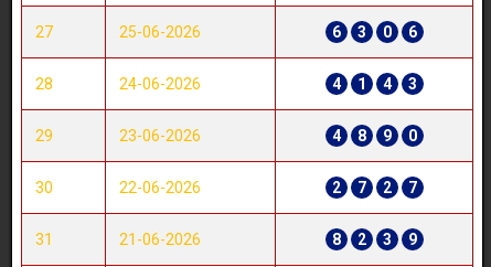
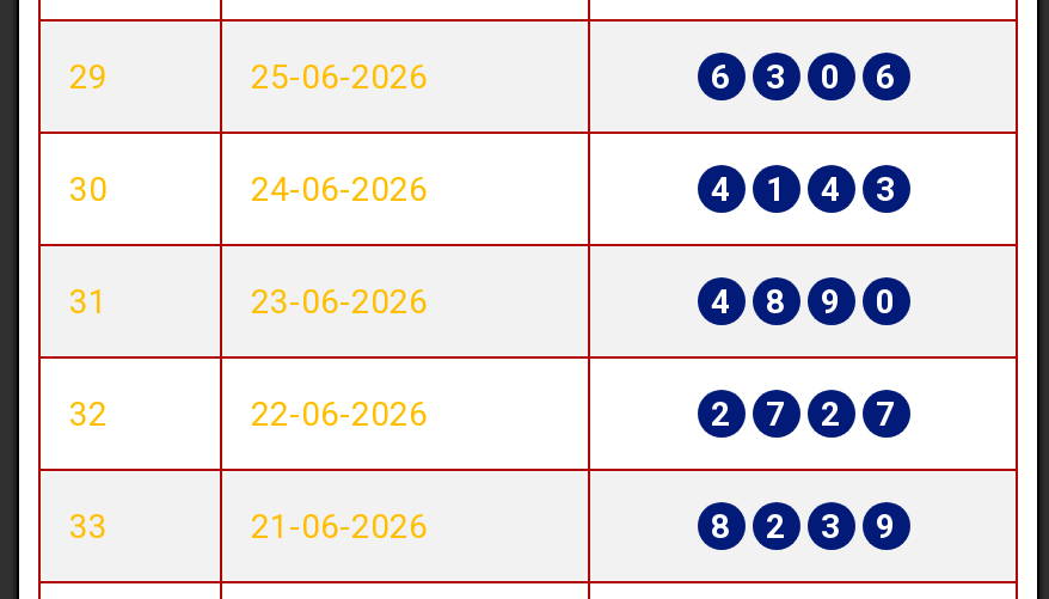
[35,23,53,40] 27 -> [69,56,108,95] 29
[35,75,53,92] 28 -> [69,169,108,207] 30
[35,126,53,144] 29 -> [69,281,108,319] 31
[35,178,53,196] 30 -> [69,394,108,432] 32
[35,230,53,248] 31 -> [69,506,108,544] 33

